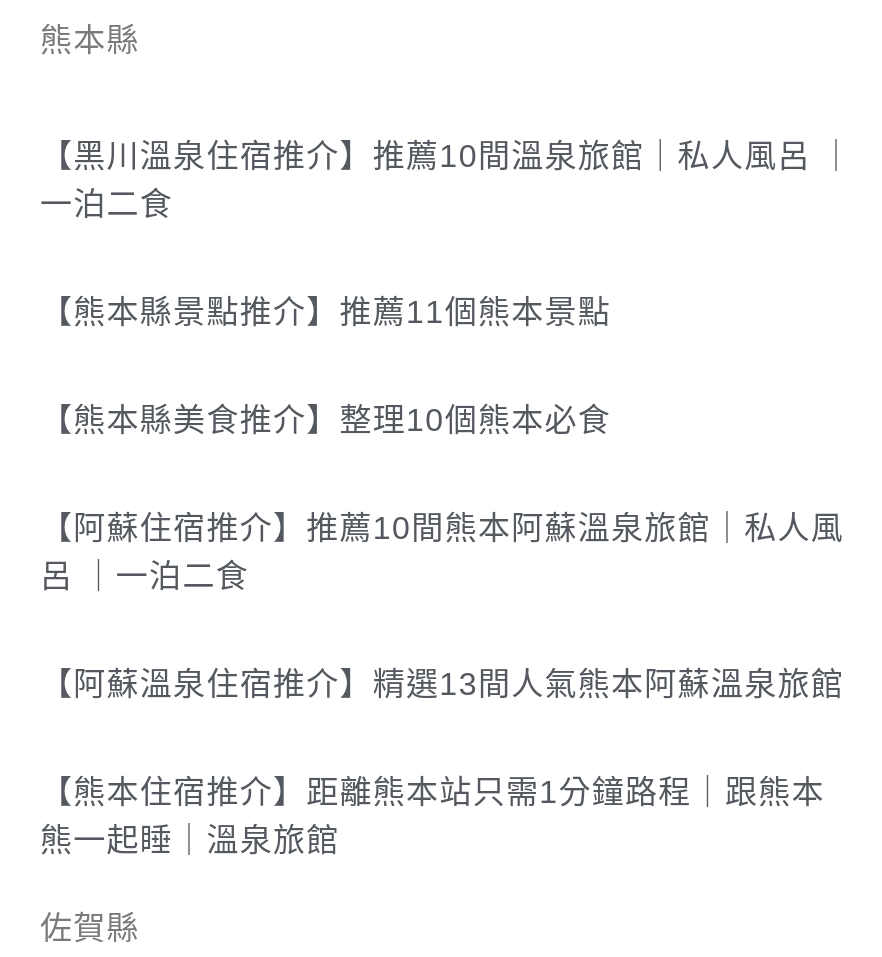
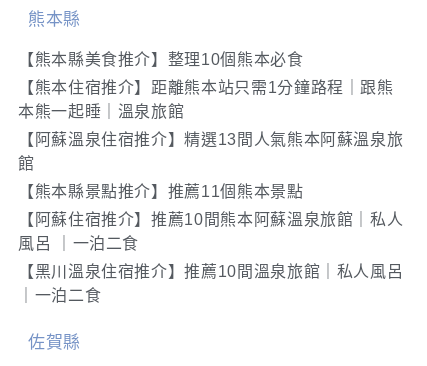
[40,140,853,222] 【黑川溫泉住宿推介】推薦10間溫泉旅館｜私人風呂 ｜ | 一泊二食 -> none
moved [40,296,611,330] -> [18,183,303,200]: 【熊本縣景點推介】推薦11個熊本景點
moved [40,404,611,438] -> [18,51,303,68]: 【熊本縣美食推介】整理10個熊本必食
[40,512,844,858] 【阿蘇住宿推介】推薦10間熊本阿蘇溫泉旅館｜私人風 | 呂 ｜一泊二食 | 【阿蘇溫泉住宿推介】精選13間人氣熊本阿蘇溫泉旅館 | 【熊本住宿推介】距離熊本站只需1分鐘路程｜跟熊本 | 熊一起睡｜溫泉旅館 -> [18,79,403,304] 【熊本住宿推介】距離熊本站只需1分鐘路程｜跟熊 | 本熊一起睡｜溫泉旅館 | 【阿蘇溫泉住宿推介】精選13間人氣熊本阿蘇溫泉旅 | 館 | 【阿蘇住宿推介】推薦10間熊本阿蘇溫泉旅館｜私人 | 風呂 ｜一泊二食 | 【黑川溫泉住宿推介】推薦10間溫泉旅館｜私人風呂 | ｜一泊二食

